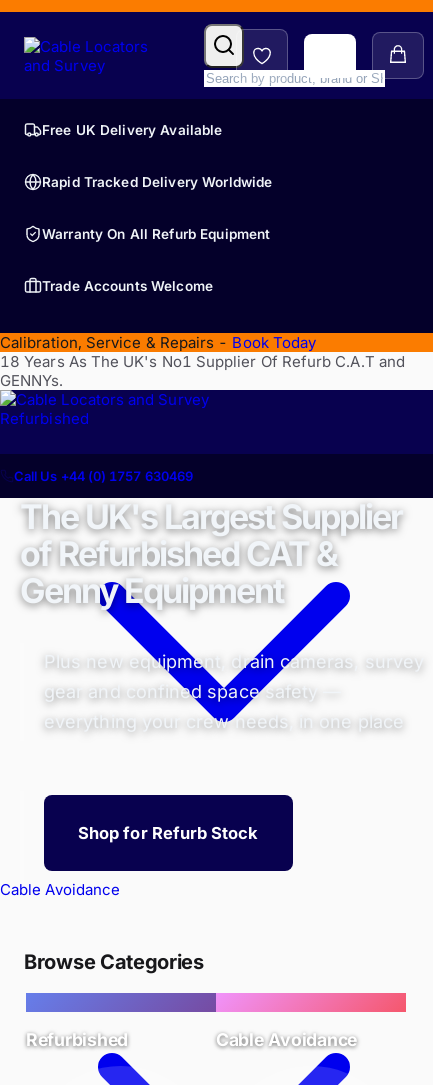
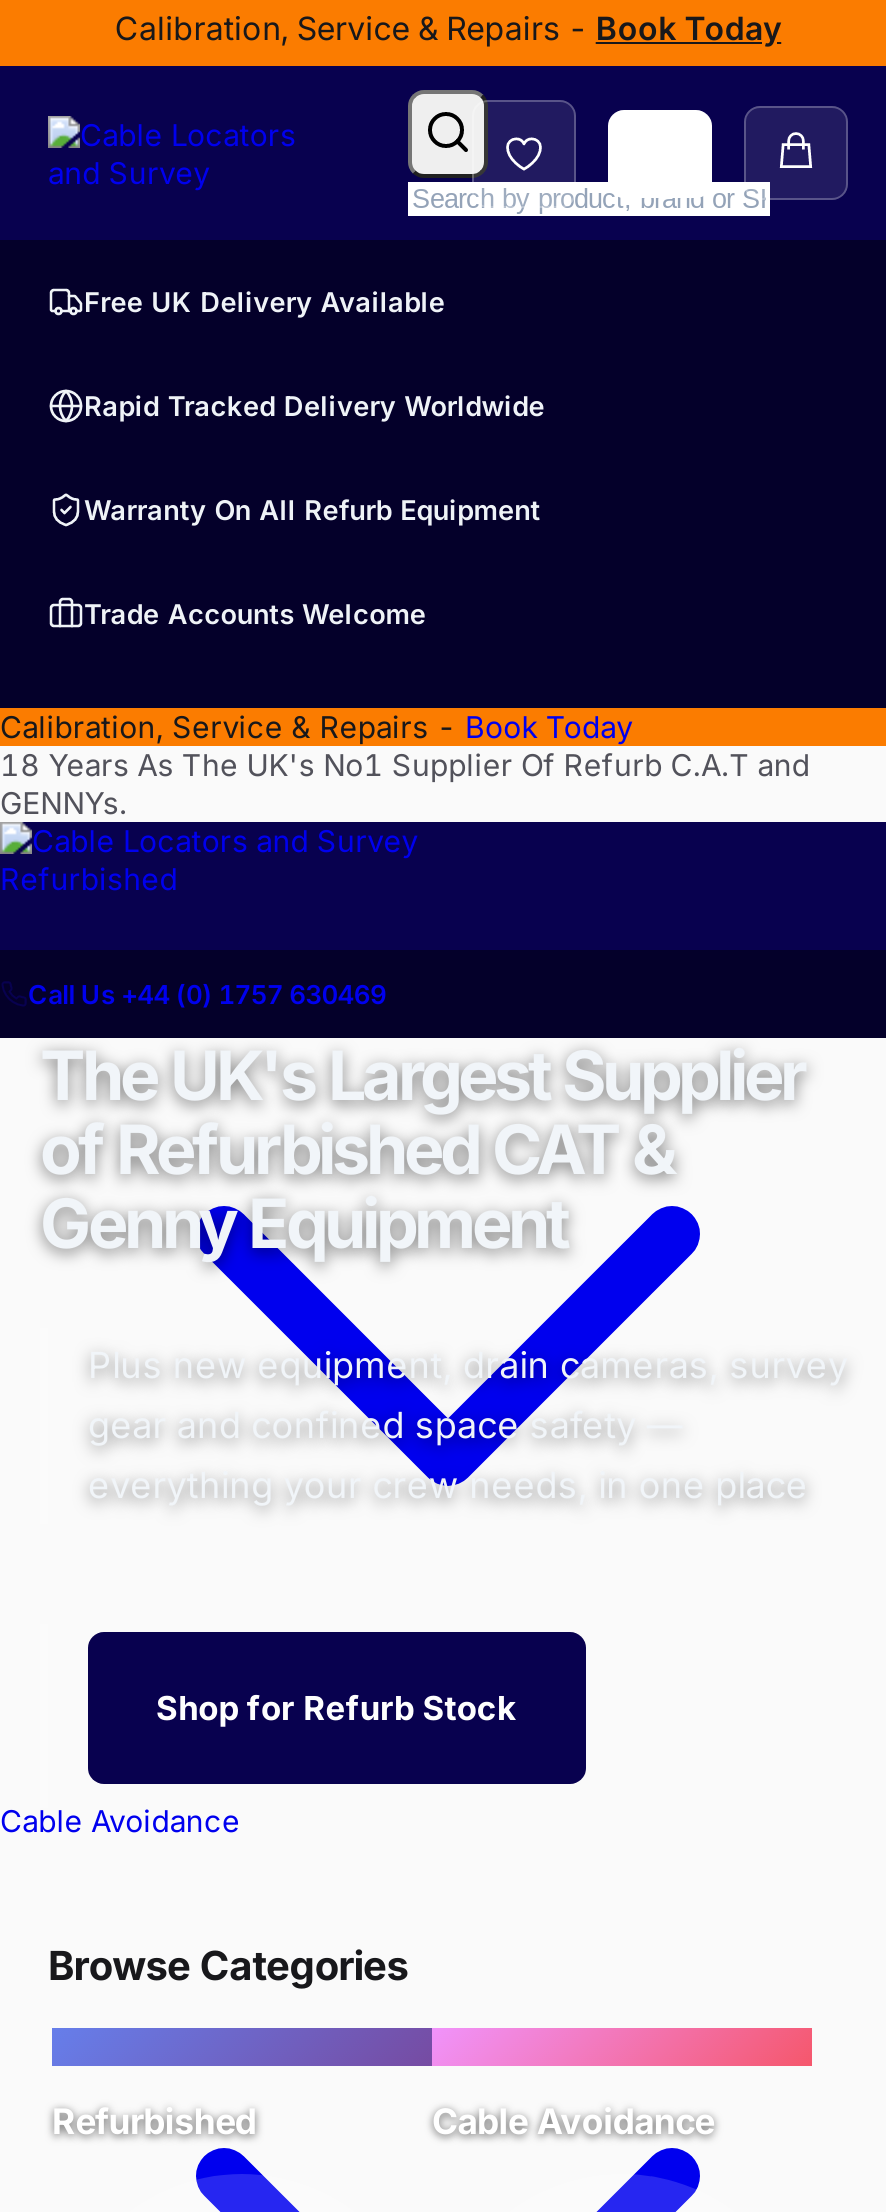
none -> [115,8,781,48] Calibration, Service & Repairs - Book Today

